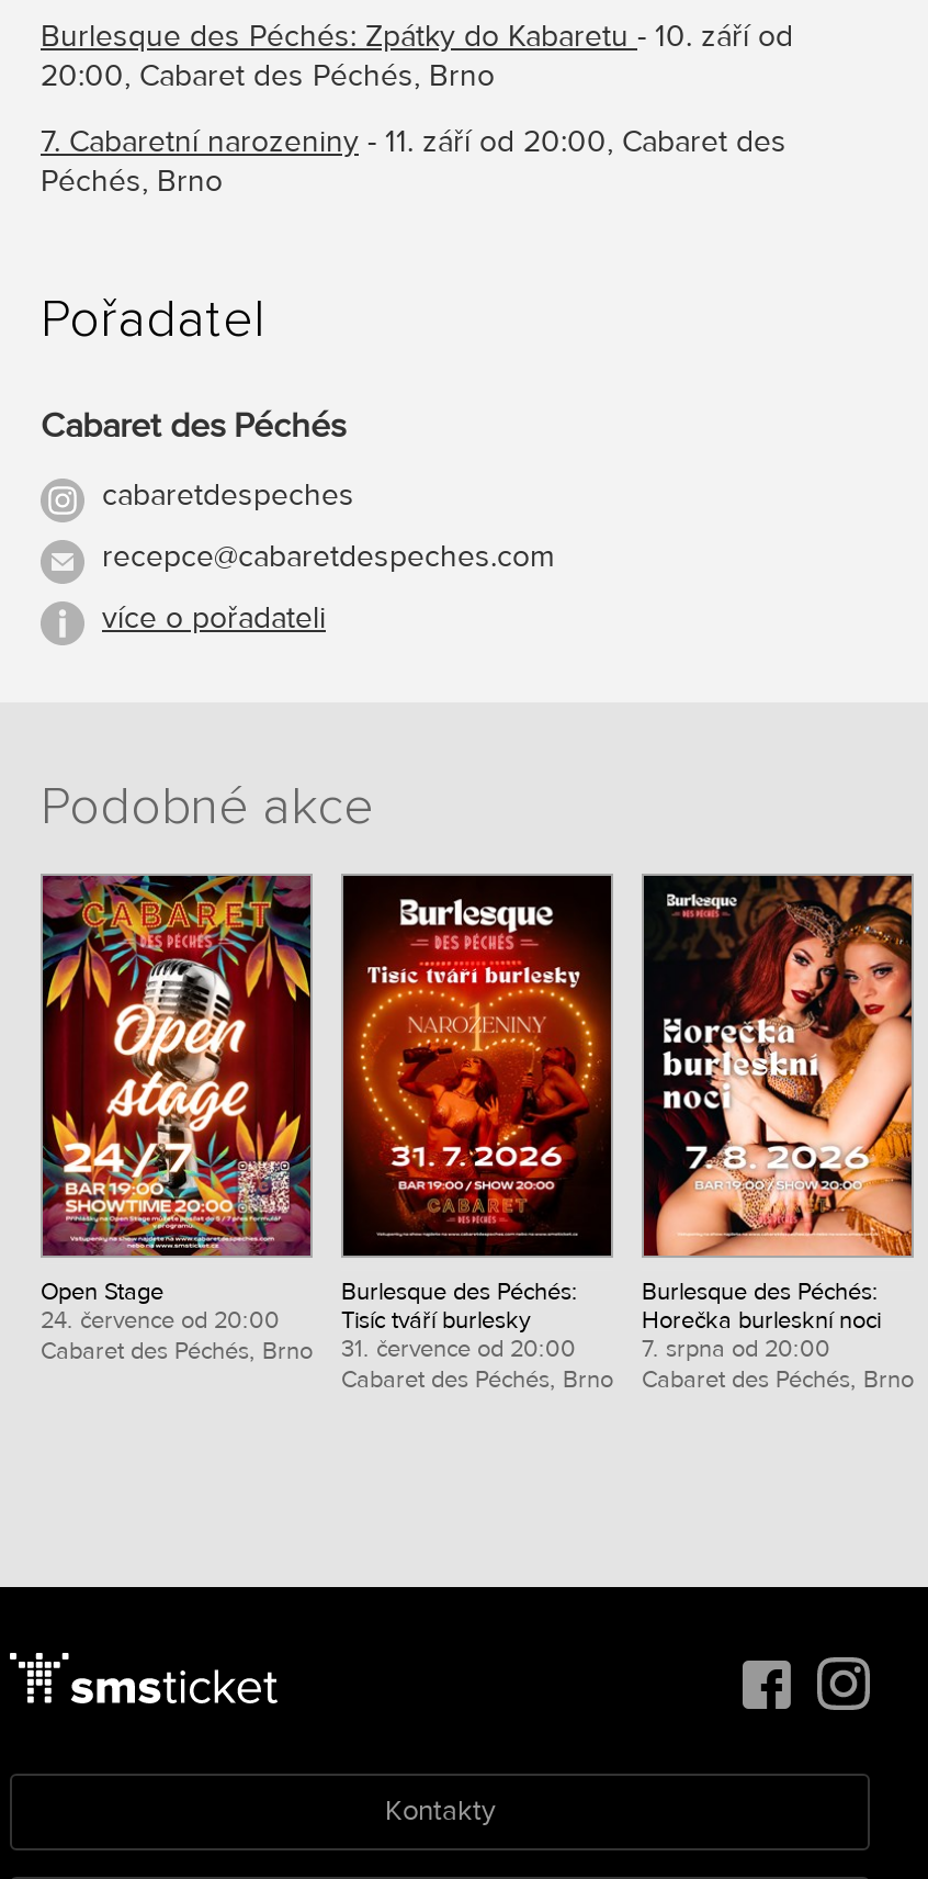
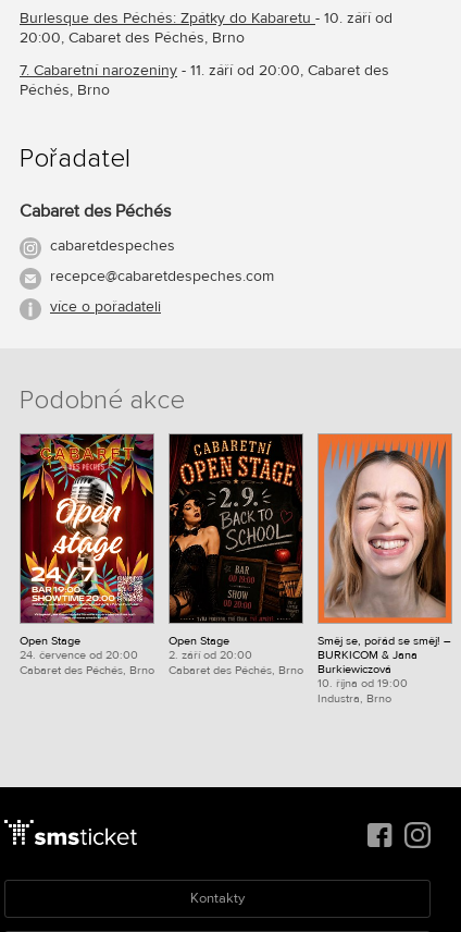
[642,874,914,1393] [image] | Burlesque des Péchés: | Horečka burleskní noci | 7. srpna od 20:00 | Cabaret des Péchés, Brno -> [317,433,452,705] [image] | Směj se, pořád se směj! – | BURKICOM & Jana | Burkiewiczová | 10. října od 19:00 | Industra, Brno
[341,889,613,1362] [image] | Burlesque des Péchés: | Tisíc tváří burlesky | 31. července od 20:00 -> [169,439,303,662] [image] | Open Stage | 2. září od 20:00

